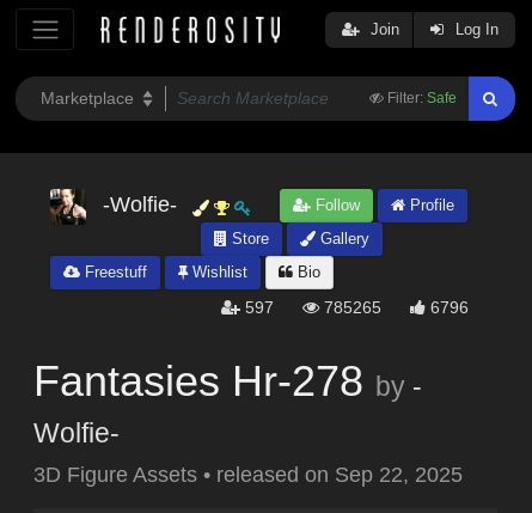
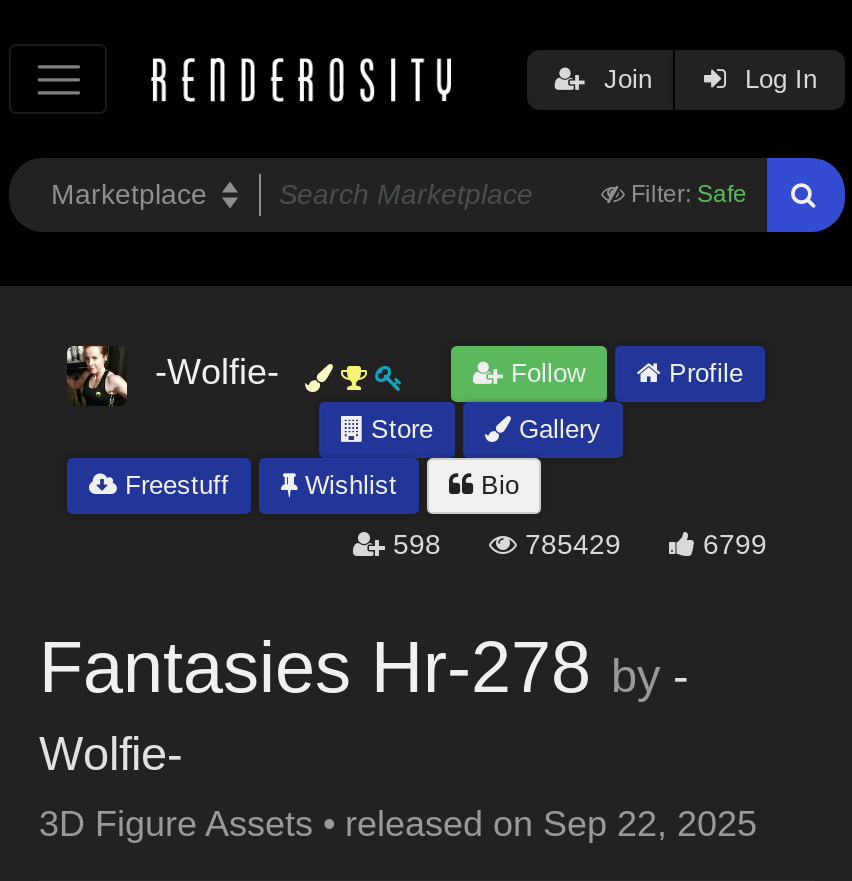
[240,298,274,317] 597 -> [385,528,441,560] 598
[319,298,381,317] 785265 -> [517,528,621,560] 785429
[426,298,469,317] 6796 -> [695,528,767,560] 6799

